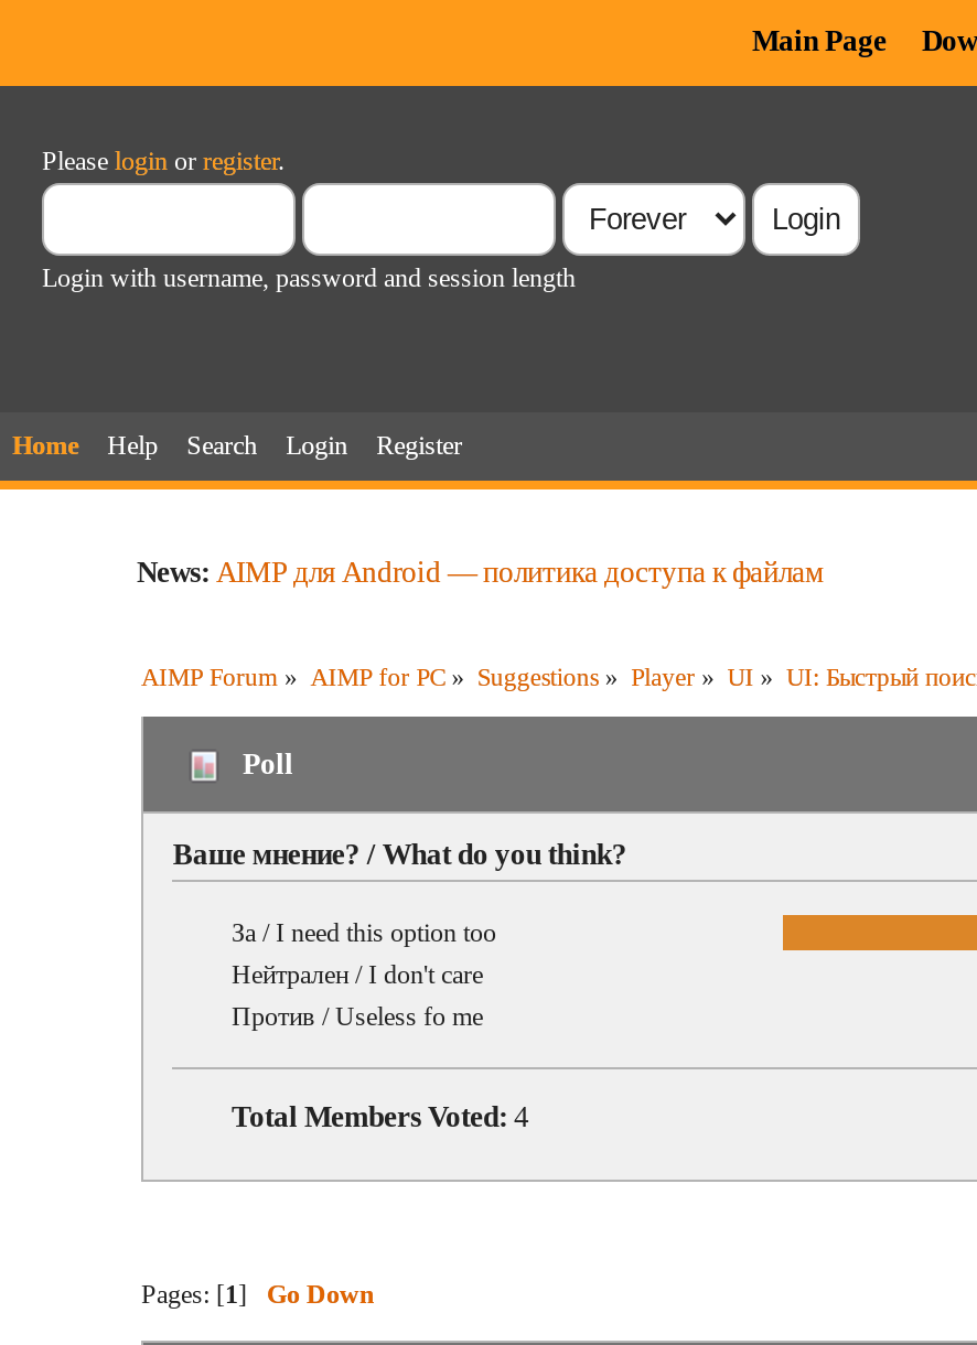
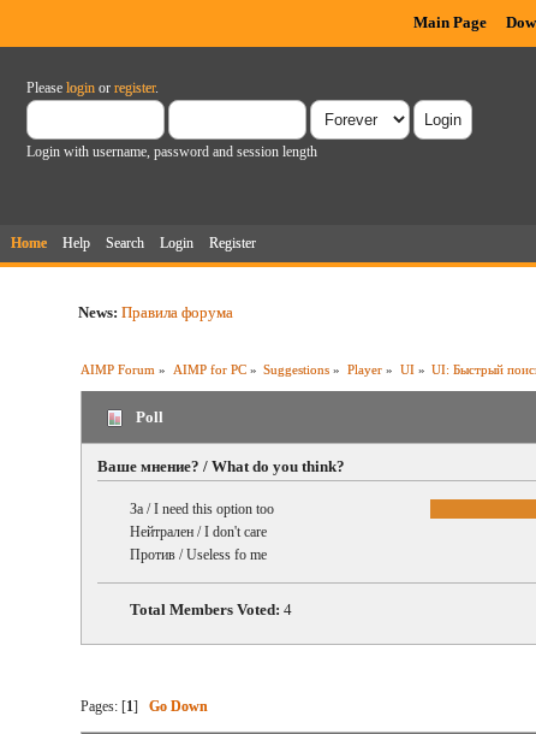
[137,556,823,589] News: AIMP для Android — политика доступа к файлам -> [78,303,233,321] News: Правила форума

